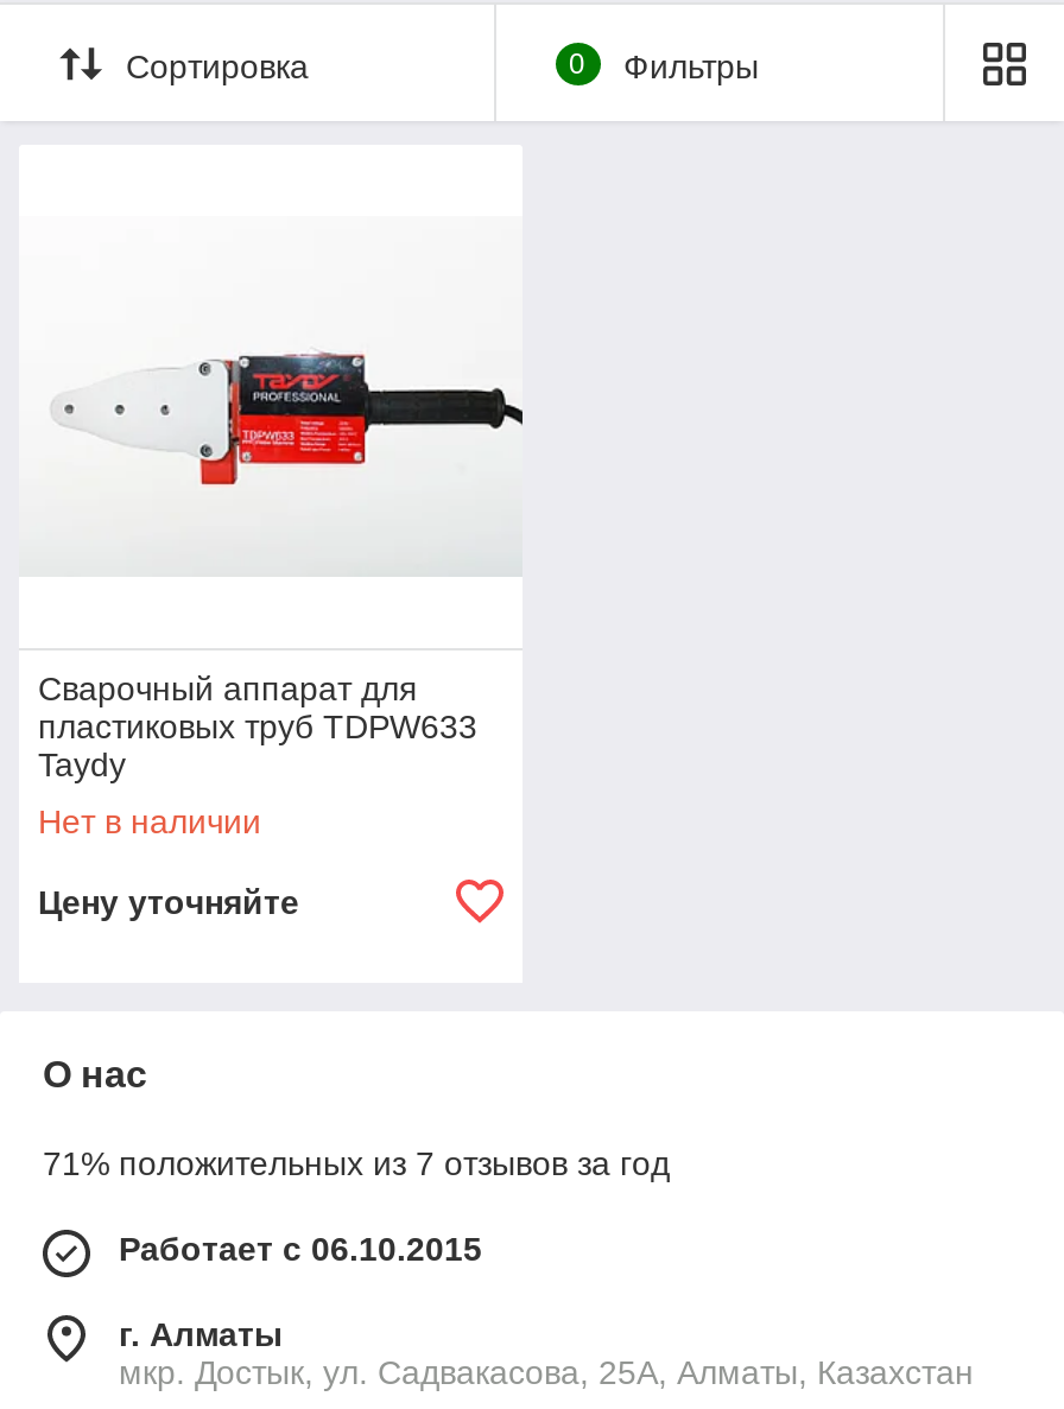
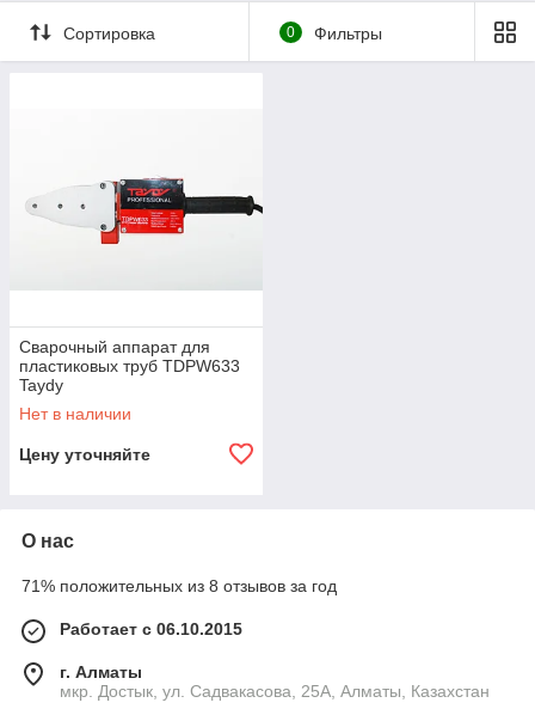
[43,1144,670,1182] 71% положительных из 7 отзывов за год -> [21,576,337,595] 71% положительных из 8 отзывов за год

